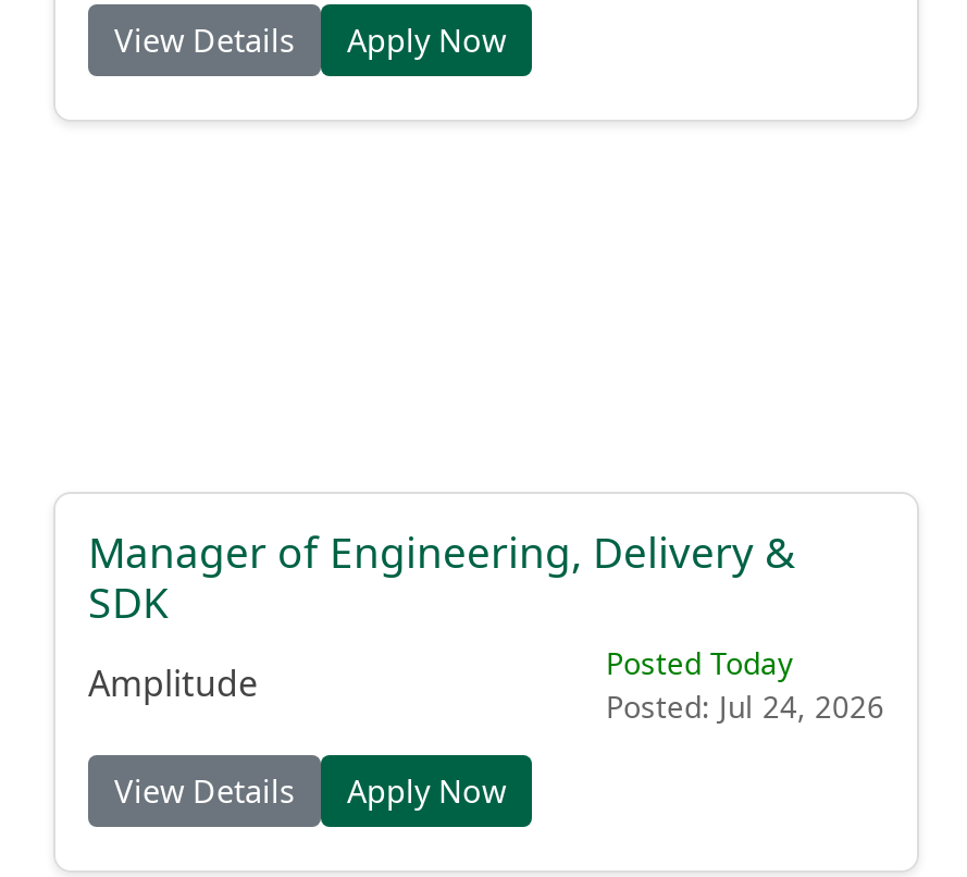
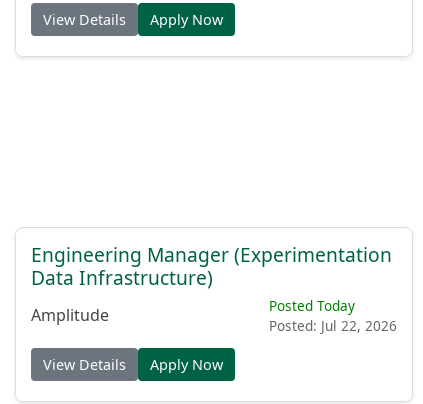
[88,522,795,631] Manager of Engineering, Delivery & | SDK -> [31,241,392,291] Engineering Manager (Experimentation | Data Infrastructure)
[606,685,884,727] Posted: Jul 24, 2026 -> [269,316,397,335] Posted: Jul 22, 2026

